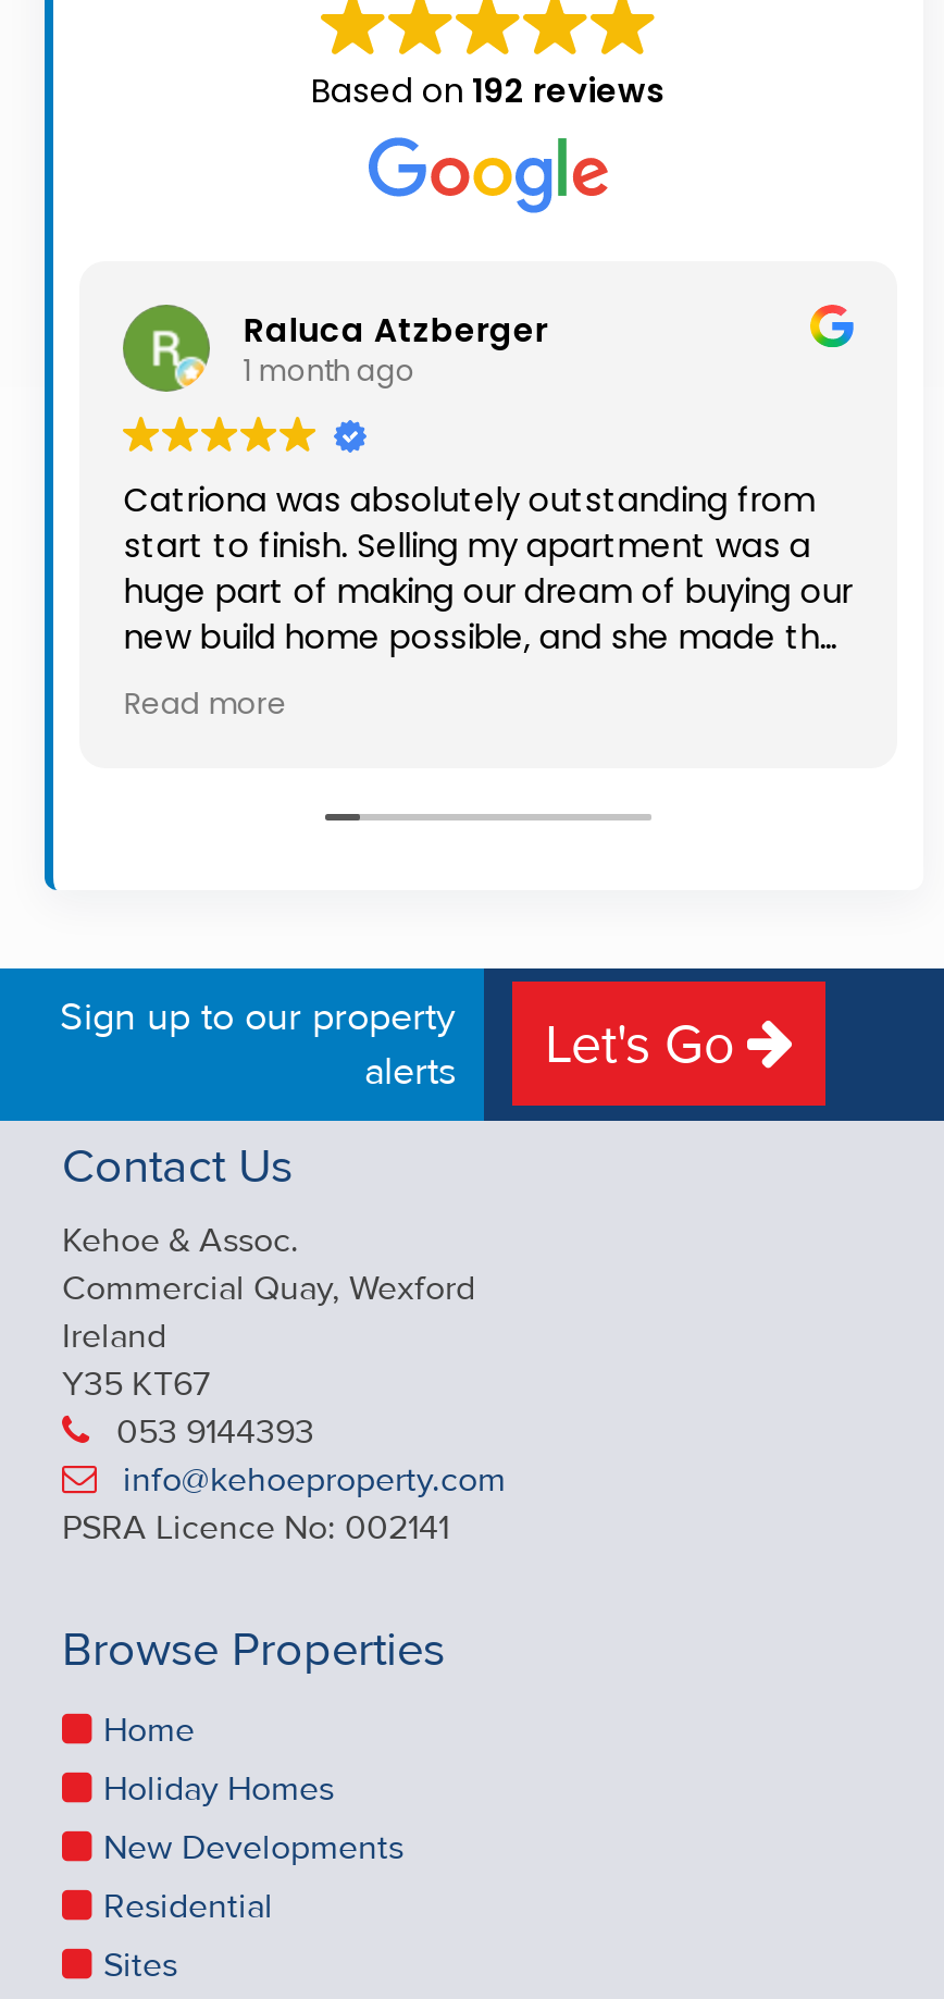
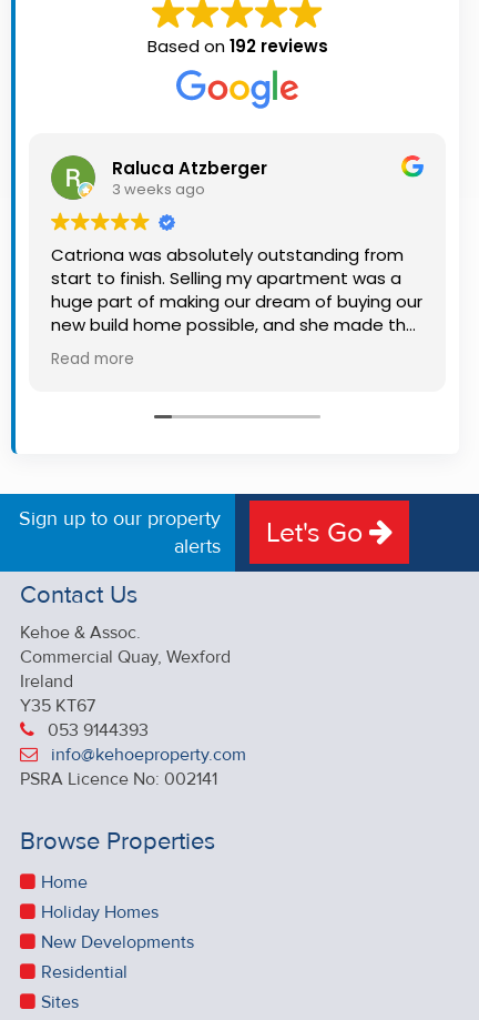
[243,349,415,391] 1 month ago -> [112,178,206,199] 3 weeks ago

